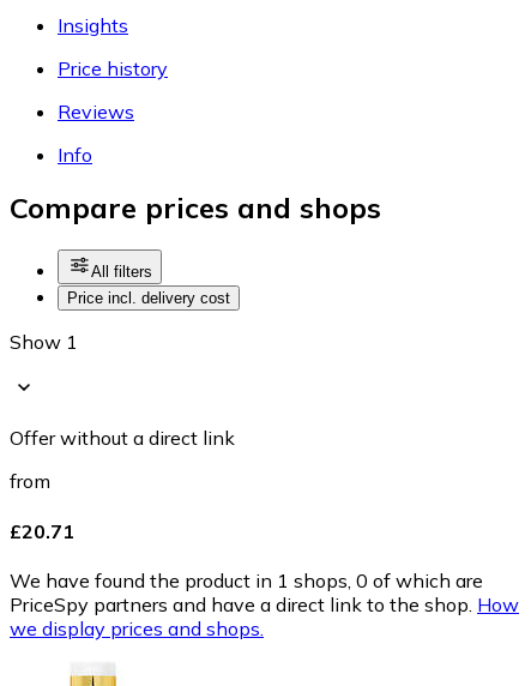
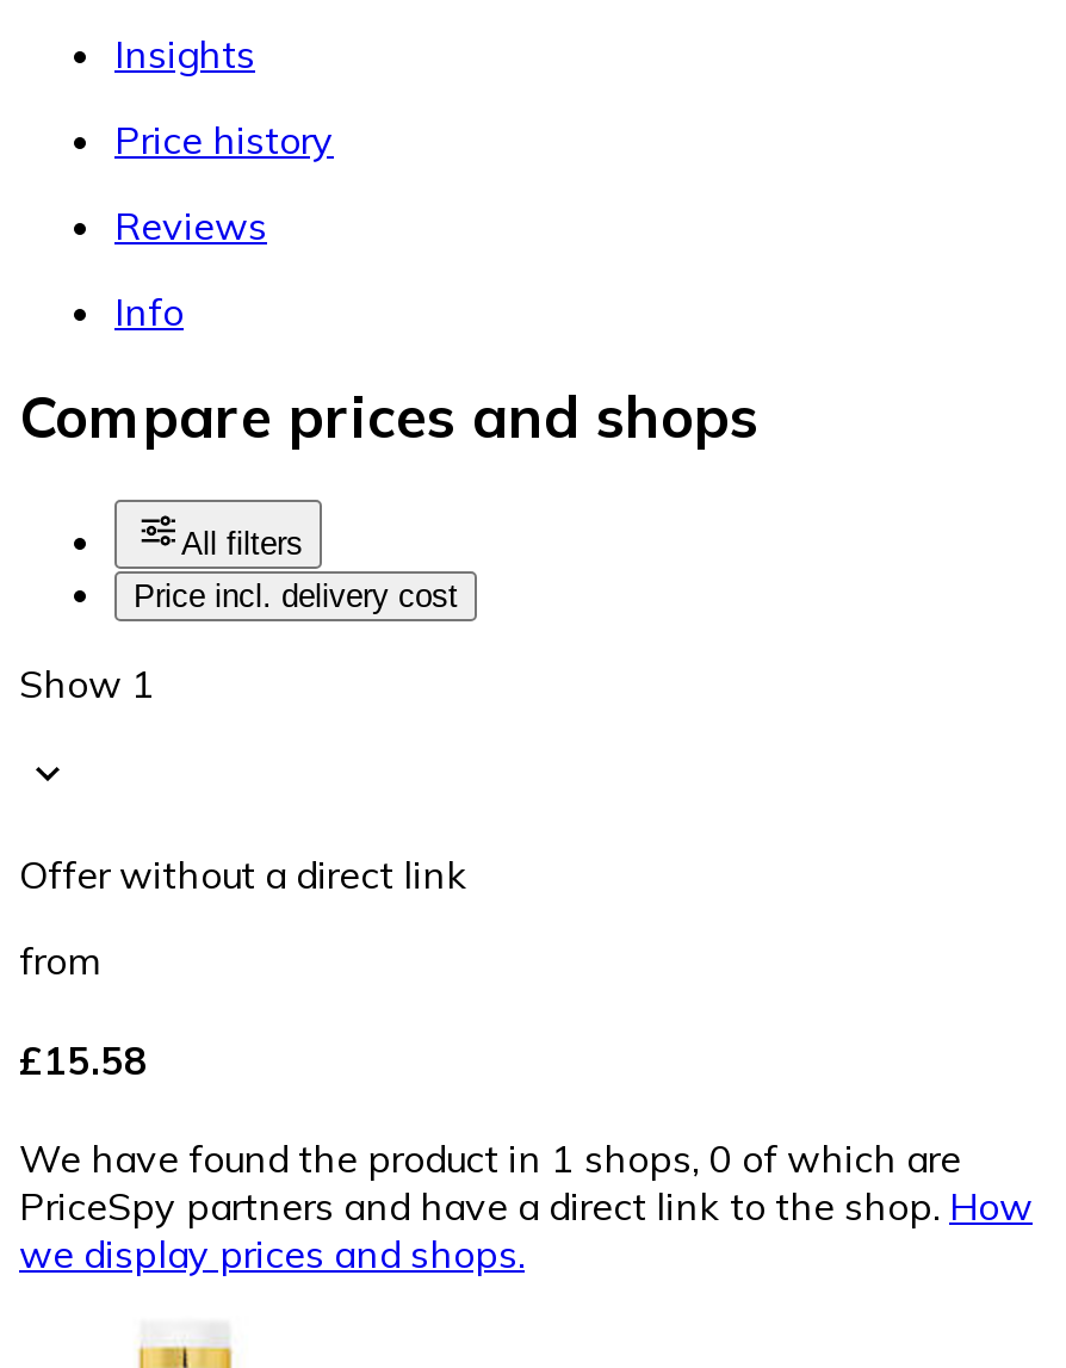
[10,519,74,543] £20.71 -> [19,1035,148,1083] £15.58

